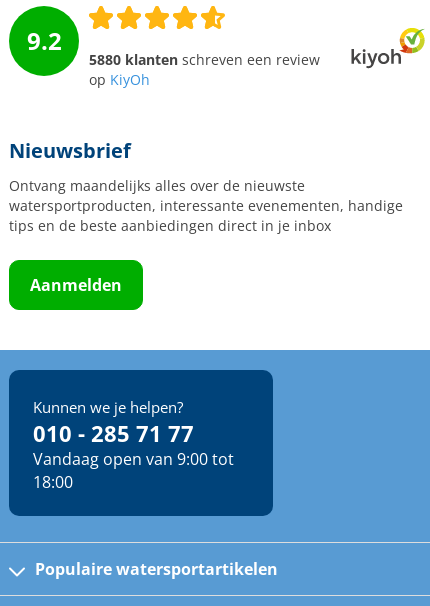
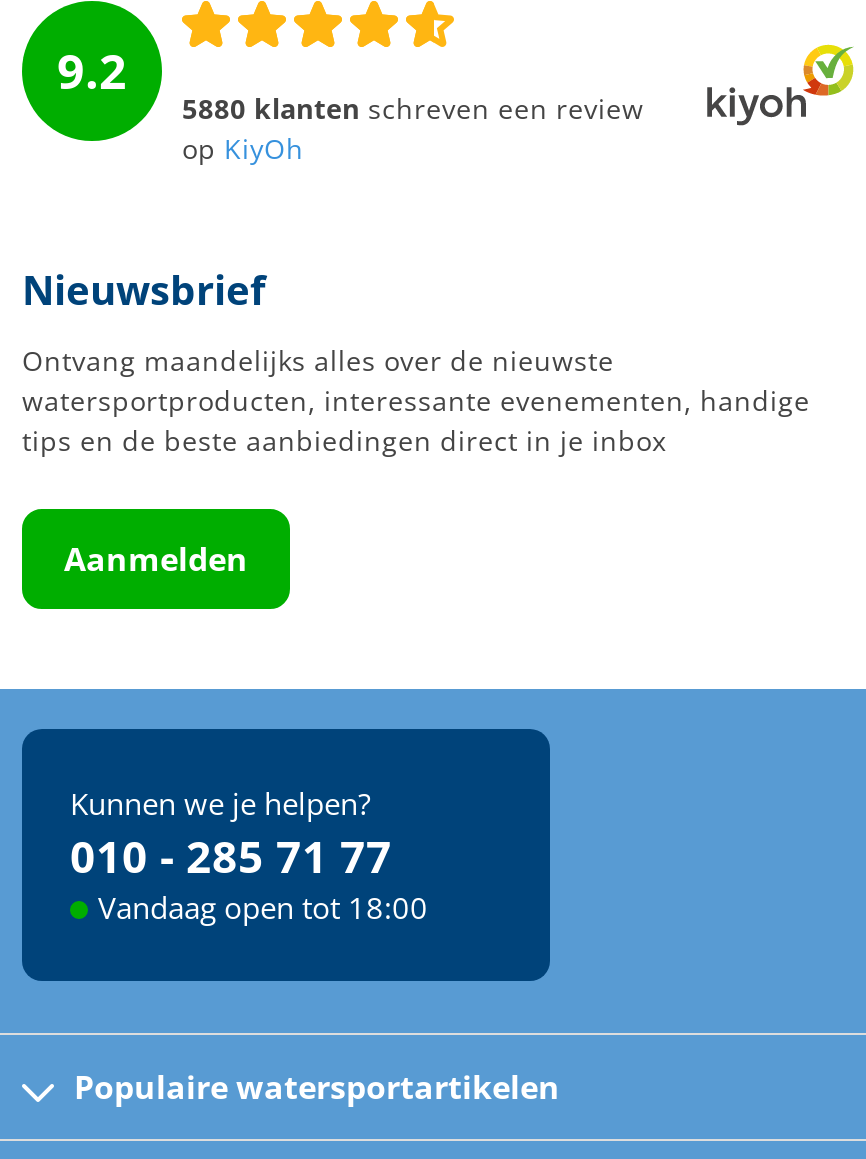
[33,448,234,493] Vandaag open van 9:00 tot | 18:00 -> [98,887,428,927] Vandaag open tot 18:00

